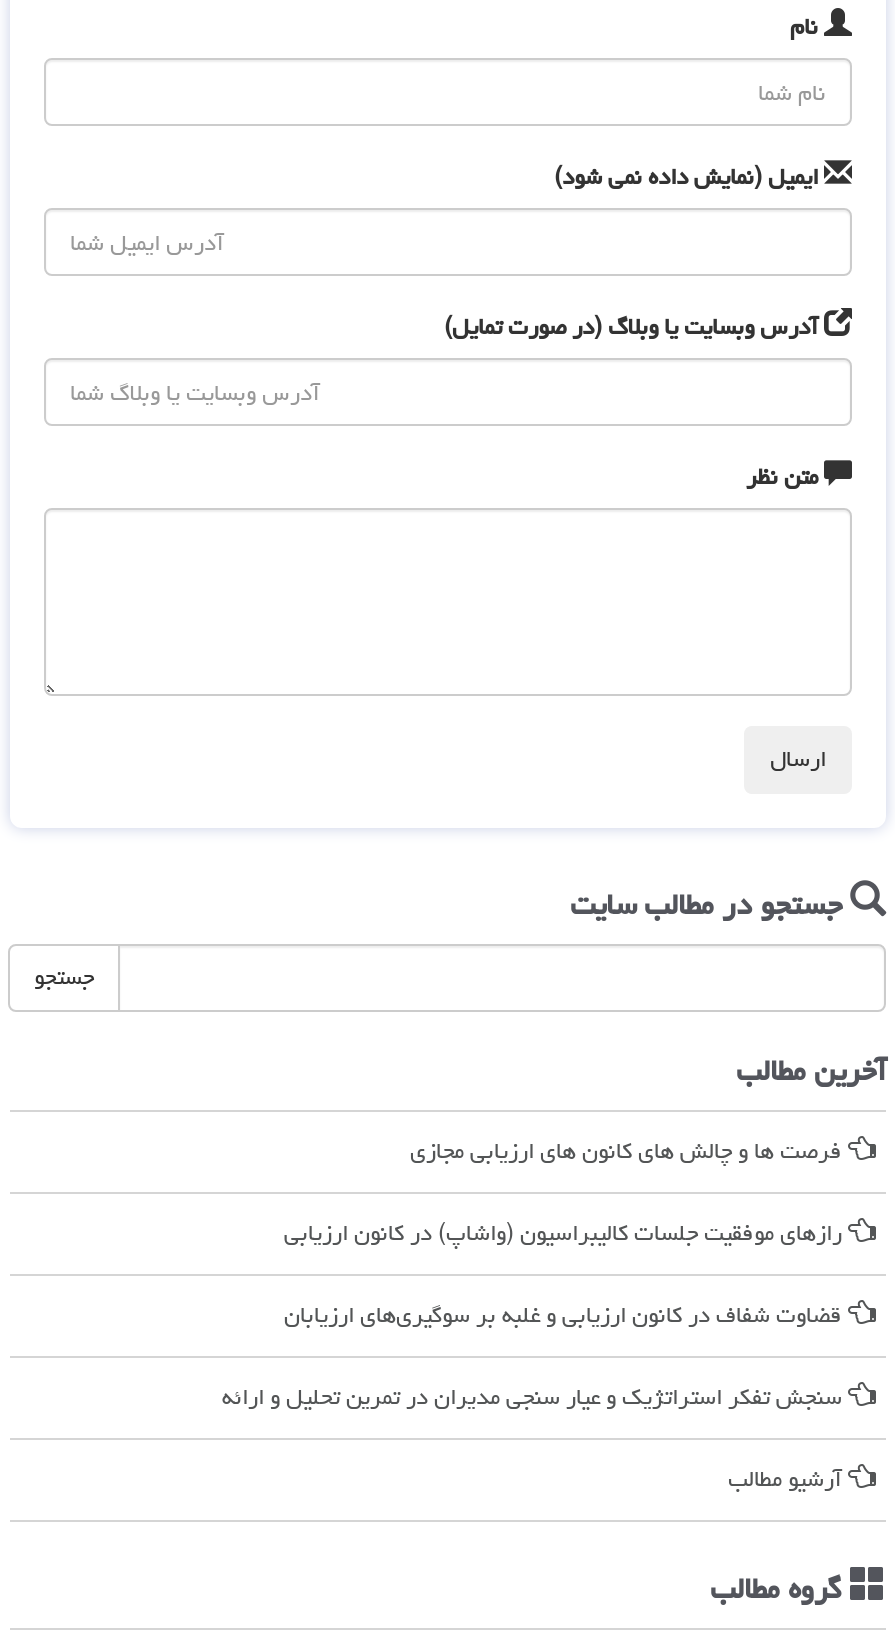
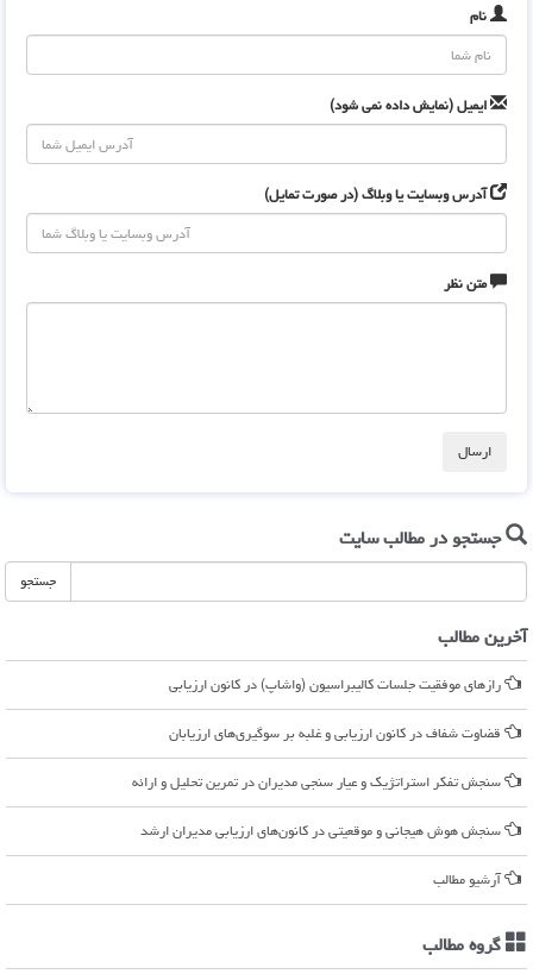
[410,1128,848,1174] فرصت ها و چالش های کانون های ارزیابی مجازی -> none
moved [222,1210,848,1420] -> [132,671,504,796]: رازهای موفقیت جلسات کالیبراسیون (واشاپ) در کانون ارزیابی | قضاوت شفاف در کانون ارزیابی و غلبه بر سوگیری‌های ارزیابان | سنجش تفکر استراتژیک و عیار سنجی مدیران در تمرین تحلیل و ارائه
none -> [140,817,504,845] سنجش هوش هیجانی و موقعیتی در کانون‌های ارزیابی مدیران ارشد

